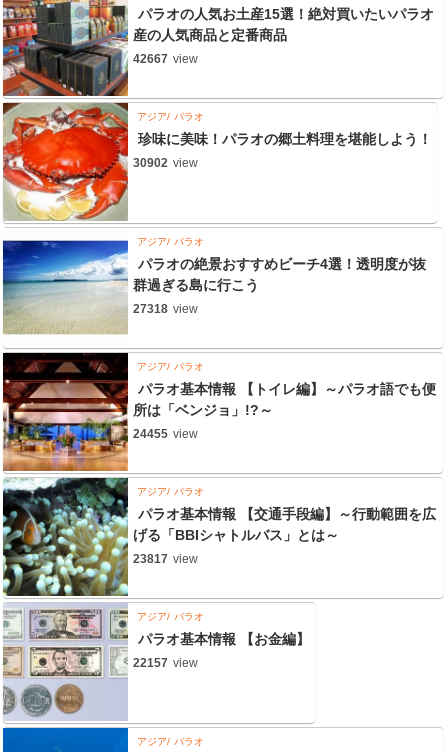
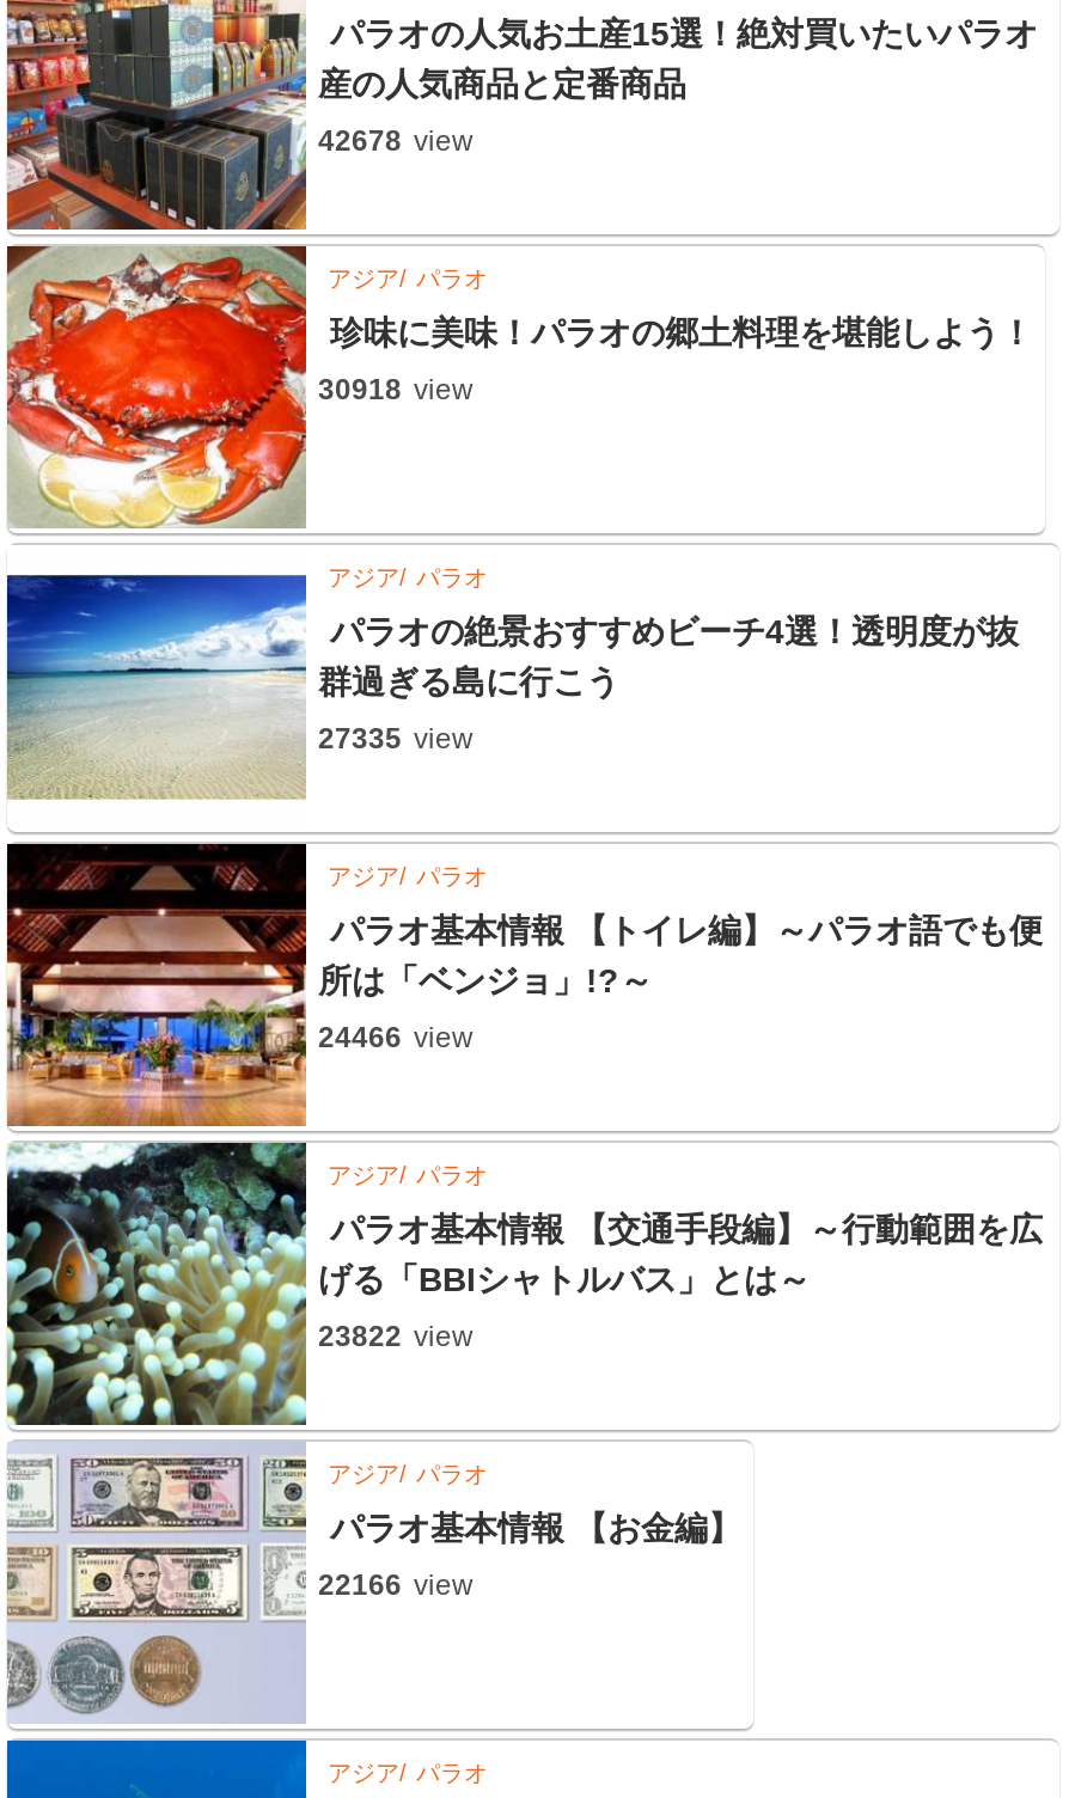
[133,52,198,66] 42667 view -> [318,124,474,158] 42678 view
[133,156,198,170] 30902 view -> [318,373,474,406] 30918 view
[133,302,198,316] 27318 view -> [318,722,474,756] 27335 view
[133,427,198,441] 24455 view -> [318,1021,474,1054] 24466 view
[133,552,198,566] 23817 view -> [318,1320,474,1353] 23822 view
[133,656,198,670] 22157 view -> [318,1568,474,1602] 22166 view

